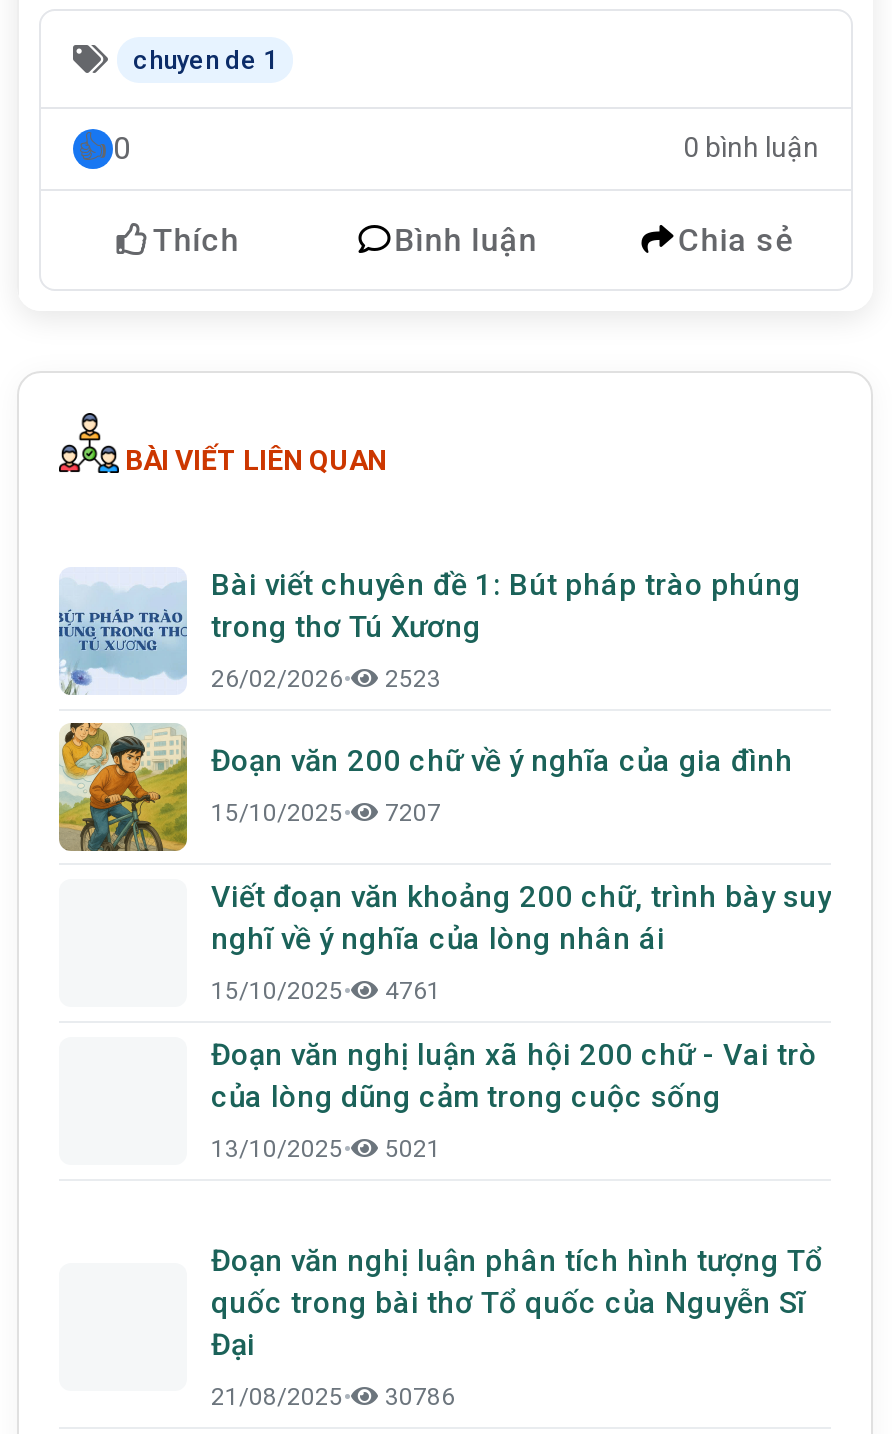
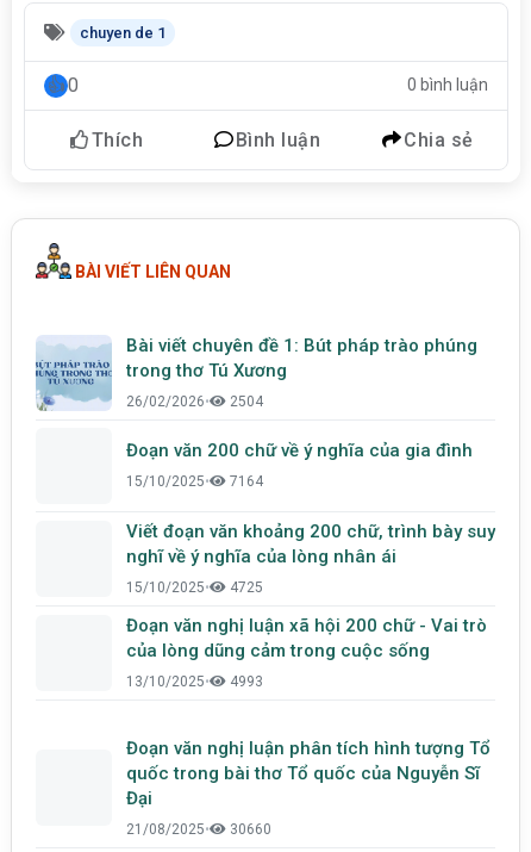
[211,665,441,693] 26/02/2026• 2523 -> [126,393,263,410] 26/02/2026• 2504
[57,721,189,853] [image] -> none
[211,799,441,827] 15/10/2025• 7207 -> [126,473,263,490] 15/10/2025• 7164
[211,977,441,1005] 15/10/2025• 4761 -> [126,579,263,596] 15/10/2025• 4725
[211,1135,441,1163] 13/10/2025• 5021 -> [126,673,263,690] 13/10/2025• 4993
[211,1383,455,1411] 21/08/2025• 30786 -> [126,821,271,837] 21/08/2025• 30660

